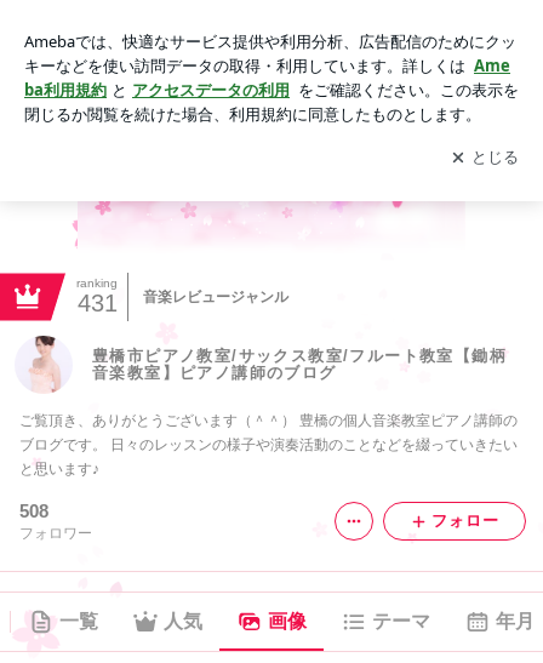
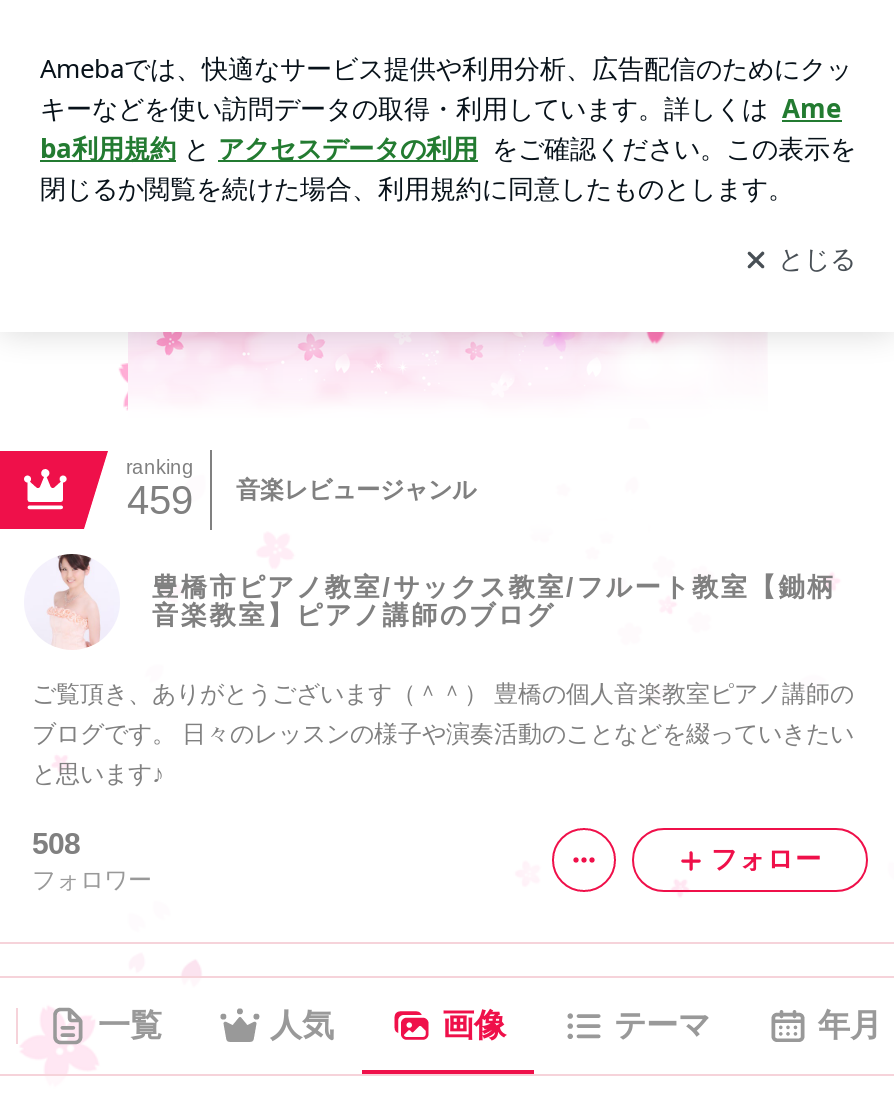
[77,288,288,316] 431 音楽レビュージャンル -> [127,475,476,522] 459 音楽レビュージャンル

